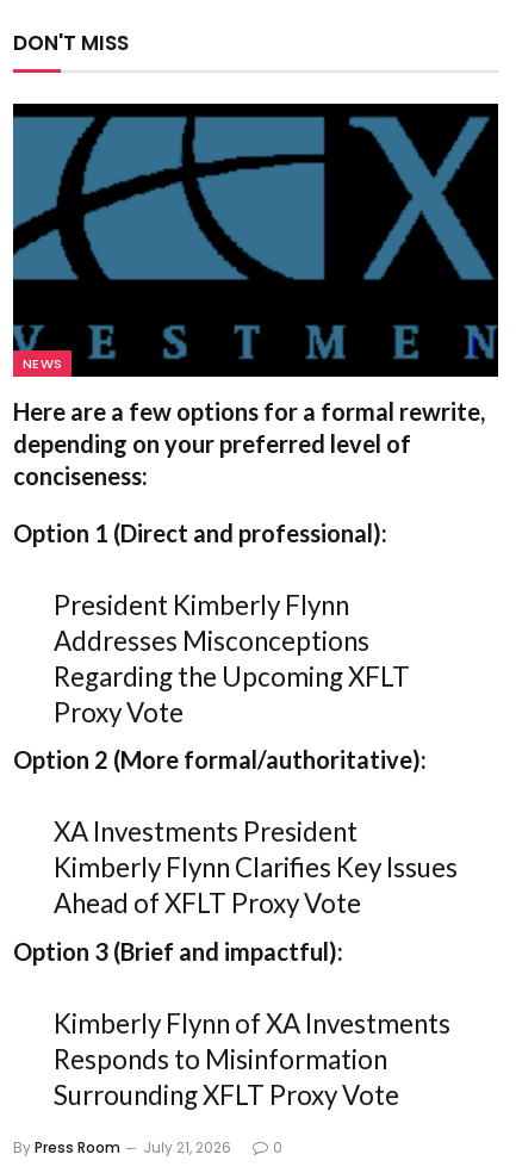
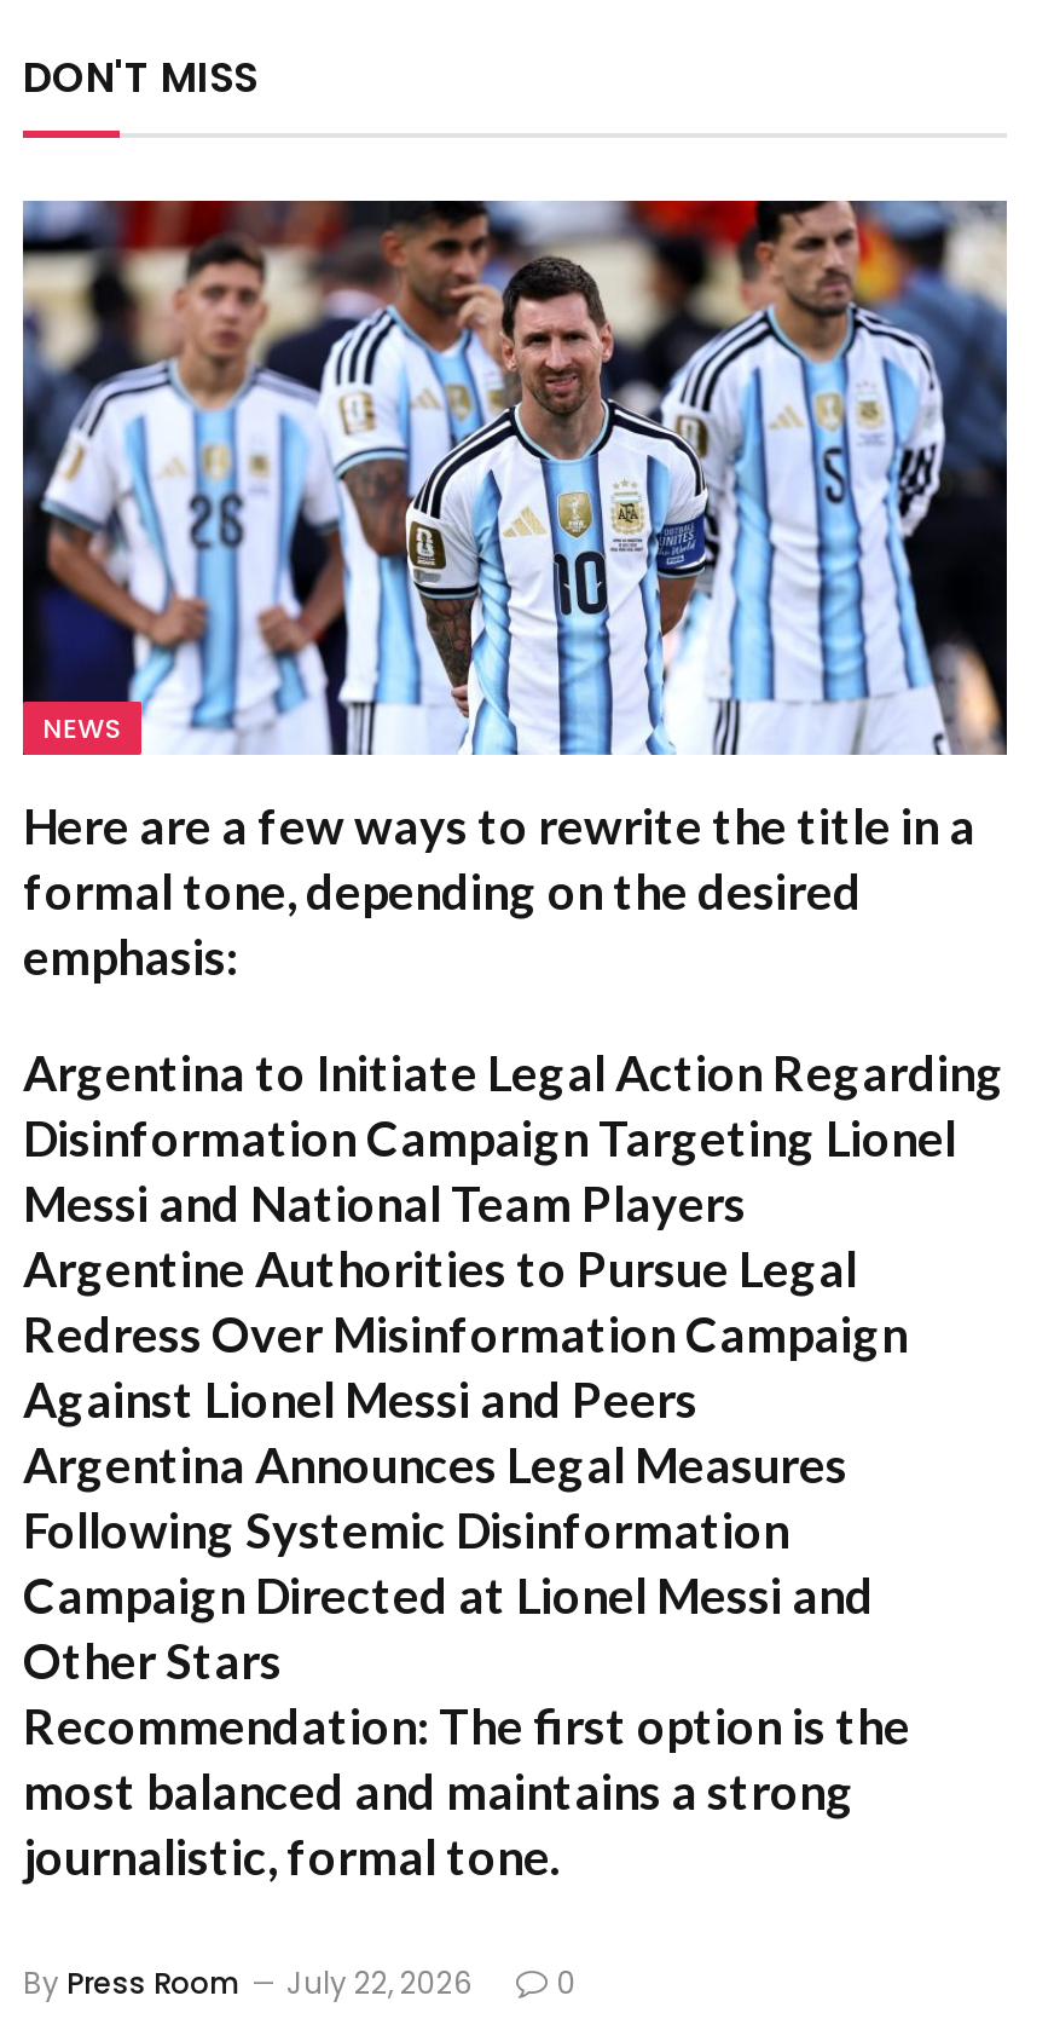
[12,103,499,1111] [image] | Here are a few options for a formal rewrite, | depending on your preferred level of | conciseness: | Option 1 (Direct and professional): | President Kimberly Flynn | Addresses Misconceptions | Regarding the Upcoming XFLT | Proxy Vote | Option 2 (More formal/authoritative): | XA Investments President | Kimberly Flynn Clarifies Key Issues | Ahead of XFLT Proxy Vote | Option 3 (Brief and impactful): | Kimberly Flynn of XA Investments | Responds to Misinformation | Surrounding XFLT Proxy Vote -> [21,198,1009,1884] [image] | Here are a few ways to rewrite the title in a | formal tone, depending on the desired | emphasis: | Argentina to Initiate Legal Action Regarding | Disinformation Campaign Targeting Lionel | Messi and National Team Players | Argentine Authorities to Pursue Legal | Redress Over Misinformation Campaign | Against Lionel Messi and Peers | Argentina Announces Legal Measures | Following Systemic Disinformation | Campaign Directed at Lionel Messi and | Other Stars | Recommendation: The first option is the | most balanced and maintains a strong | journalistic, formal tone.
[13,1137,231,1158] By Press Room July 21, 2026 -> [23,1962,473,2003] By Press Room July 22, 2026

